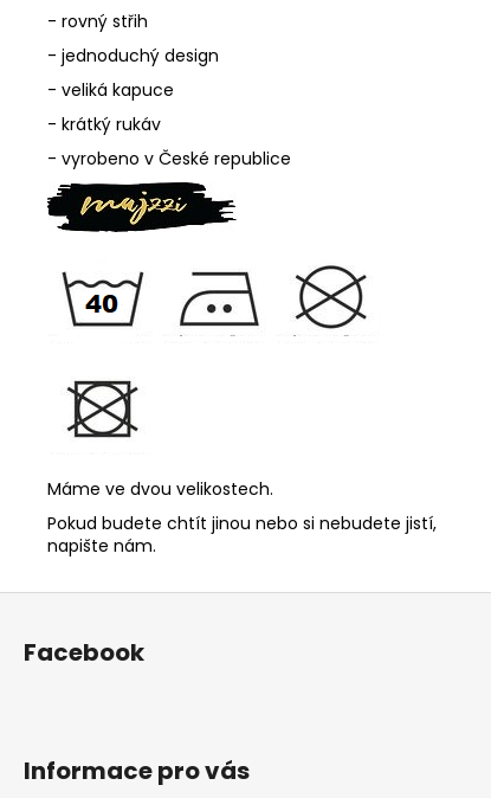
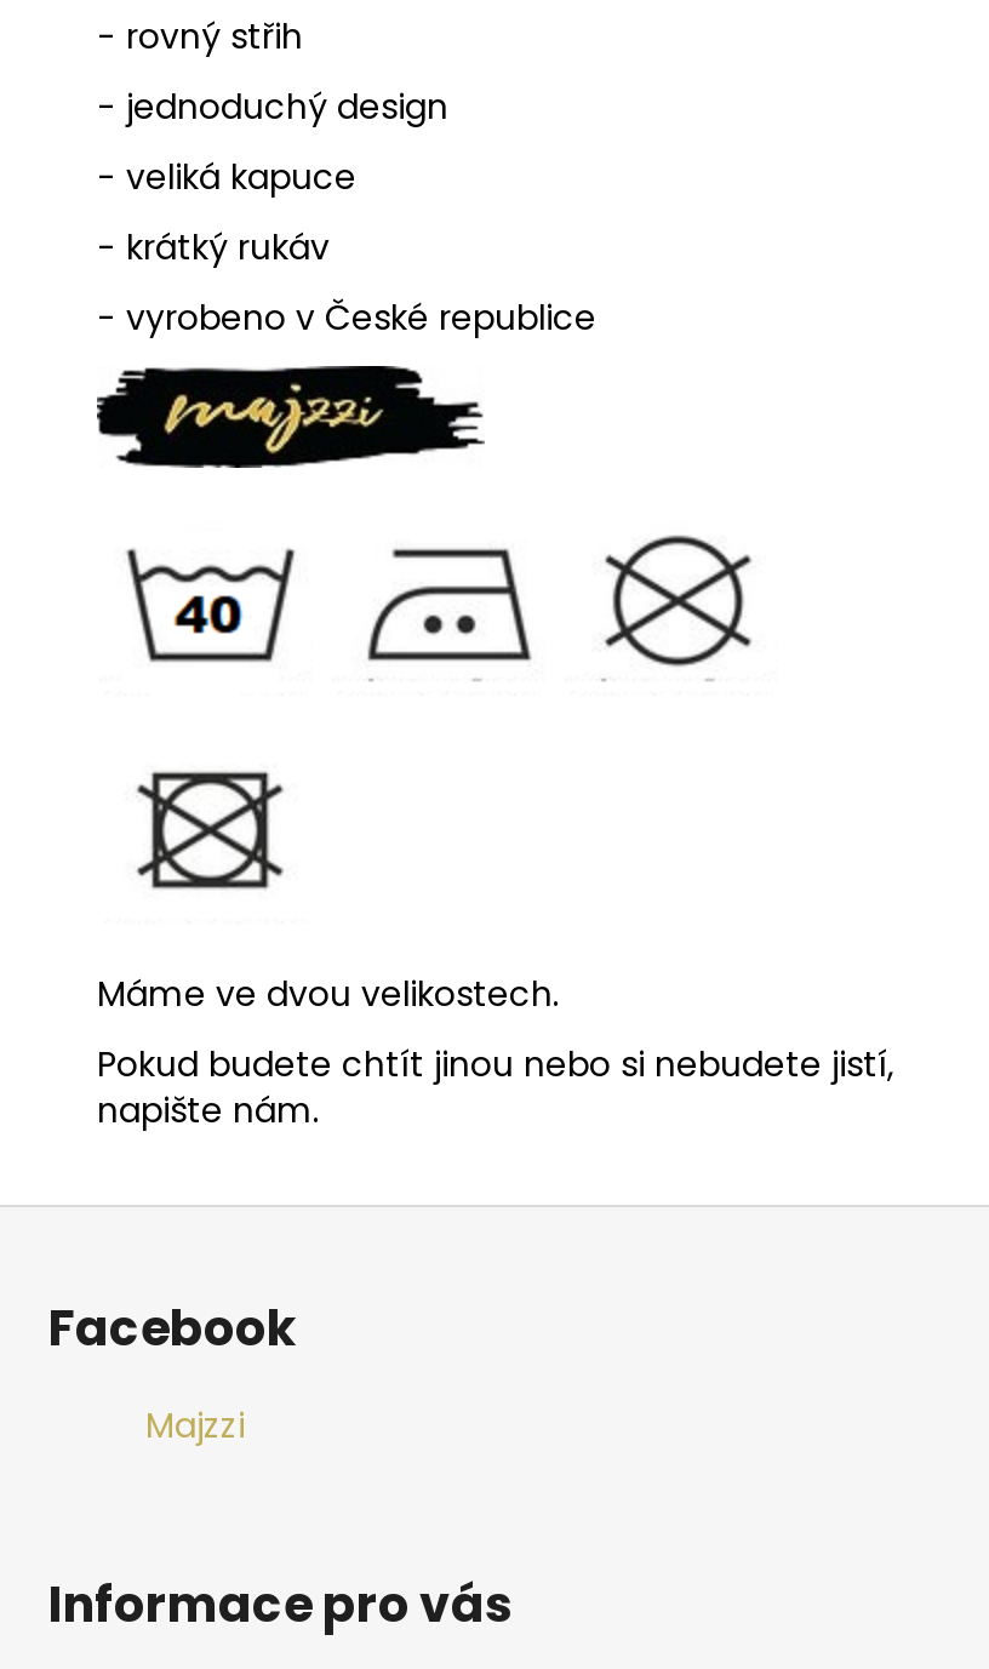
none -> [145,1400,245,1448] Majzzi

